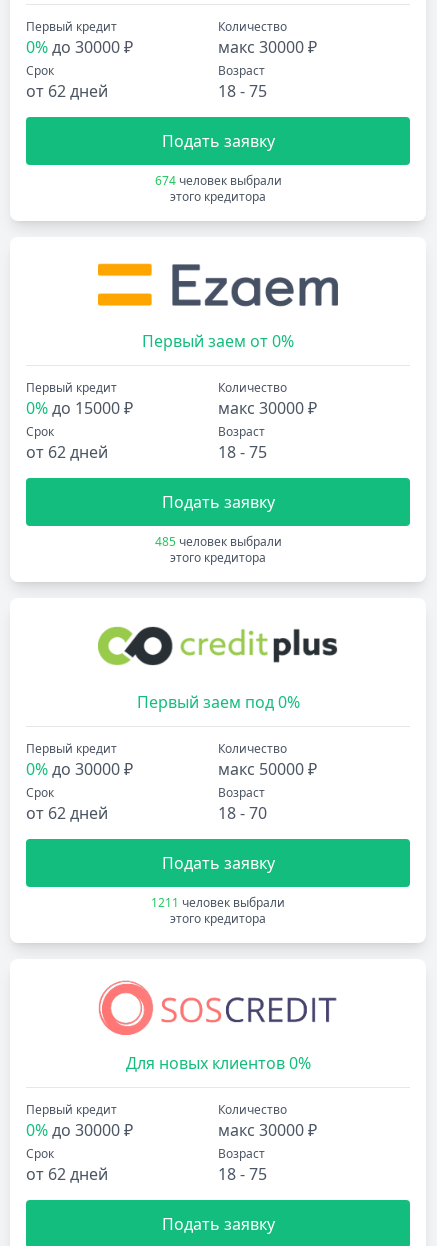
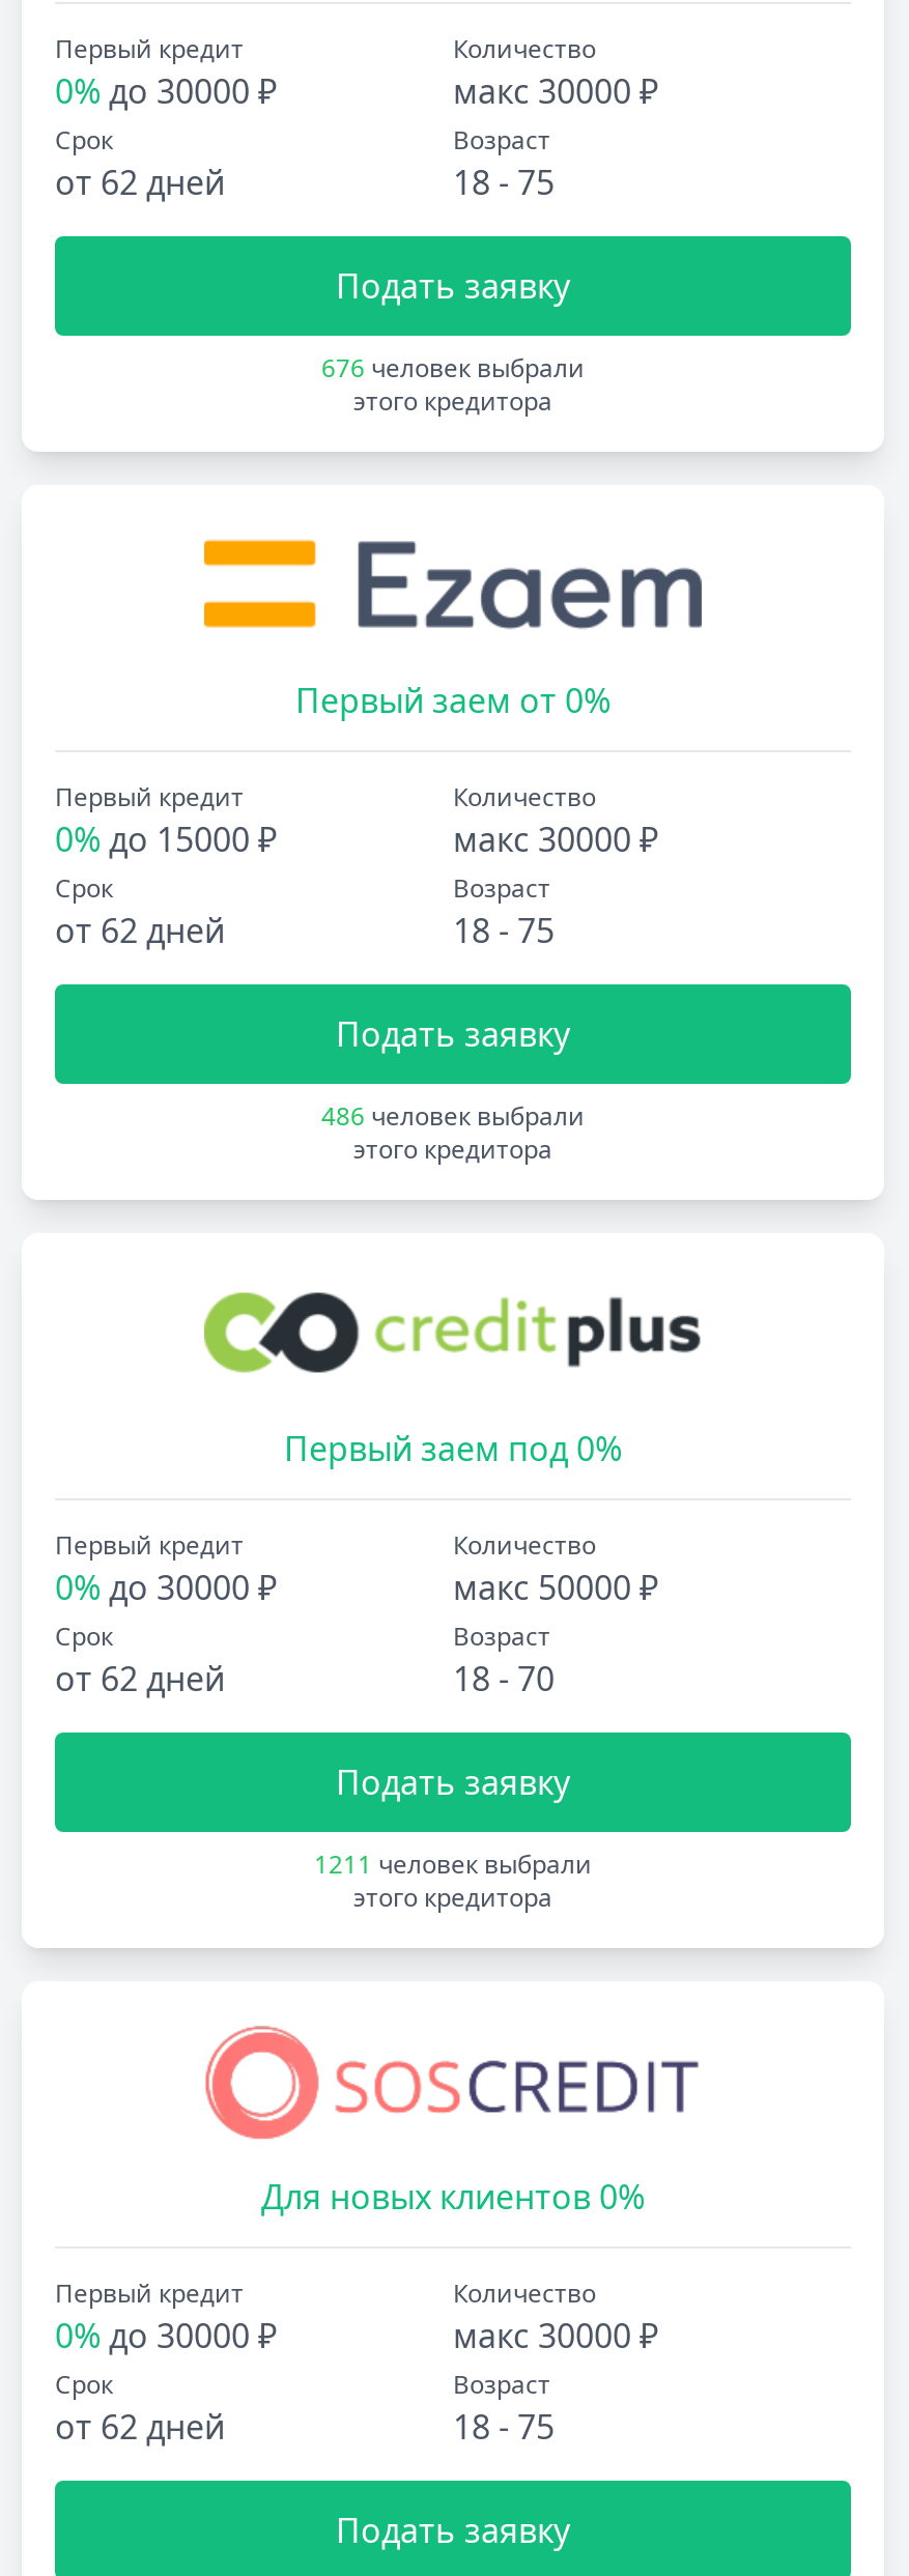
[154,172,281,189] 674 человек выбрали -> [321,350,585,385] 676 человек выбрали
[154,533,281,550] 485 человек выбрали -> [321,1098,585,1134] 486 человек выбрали

